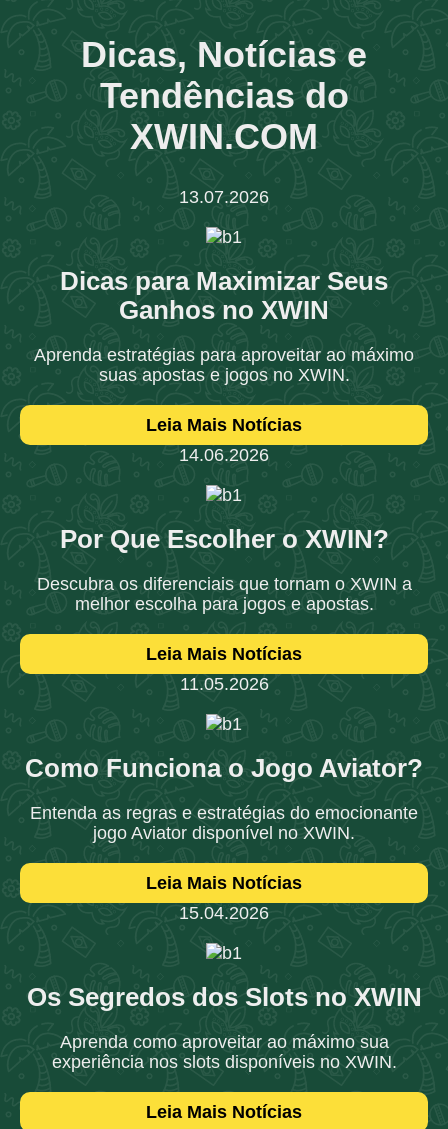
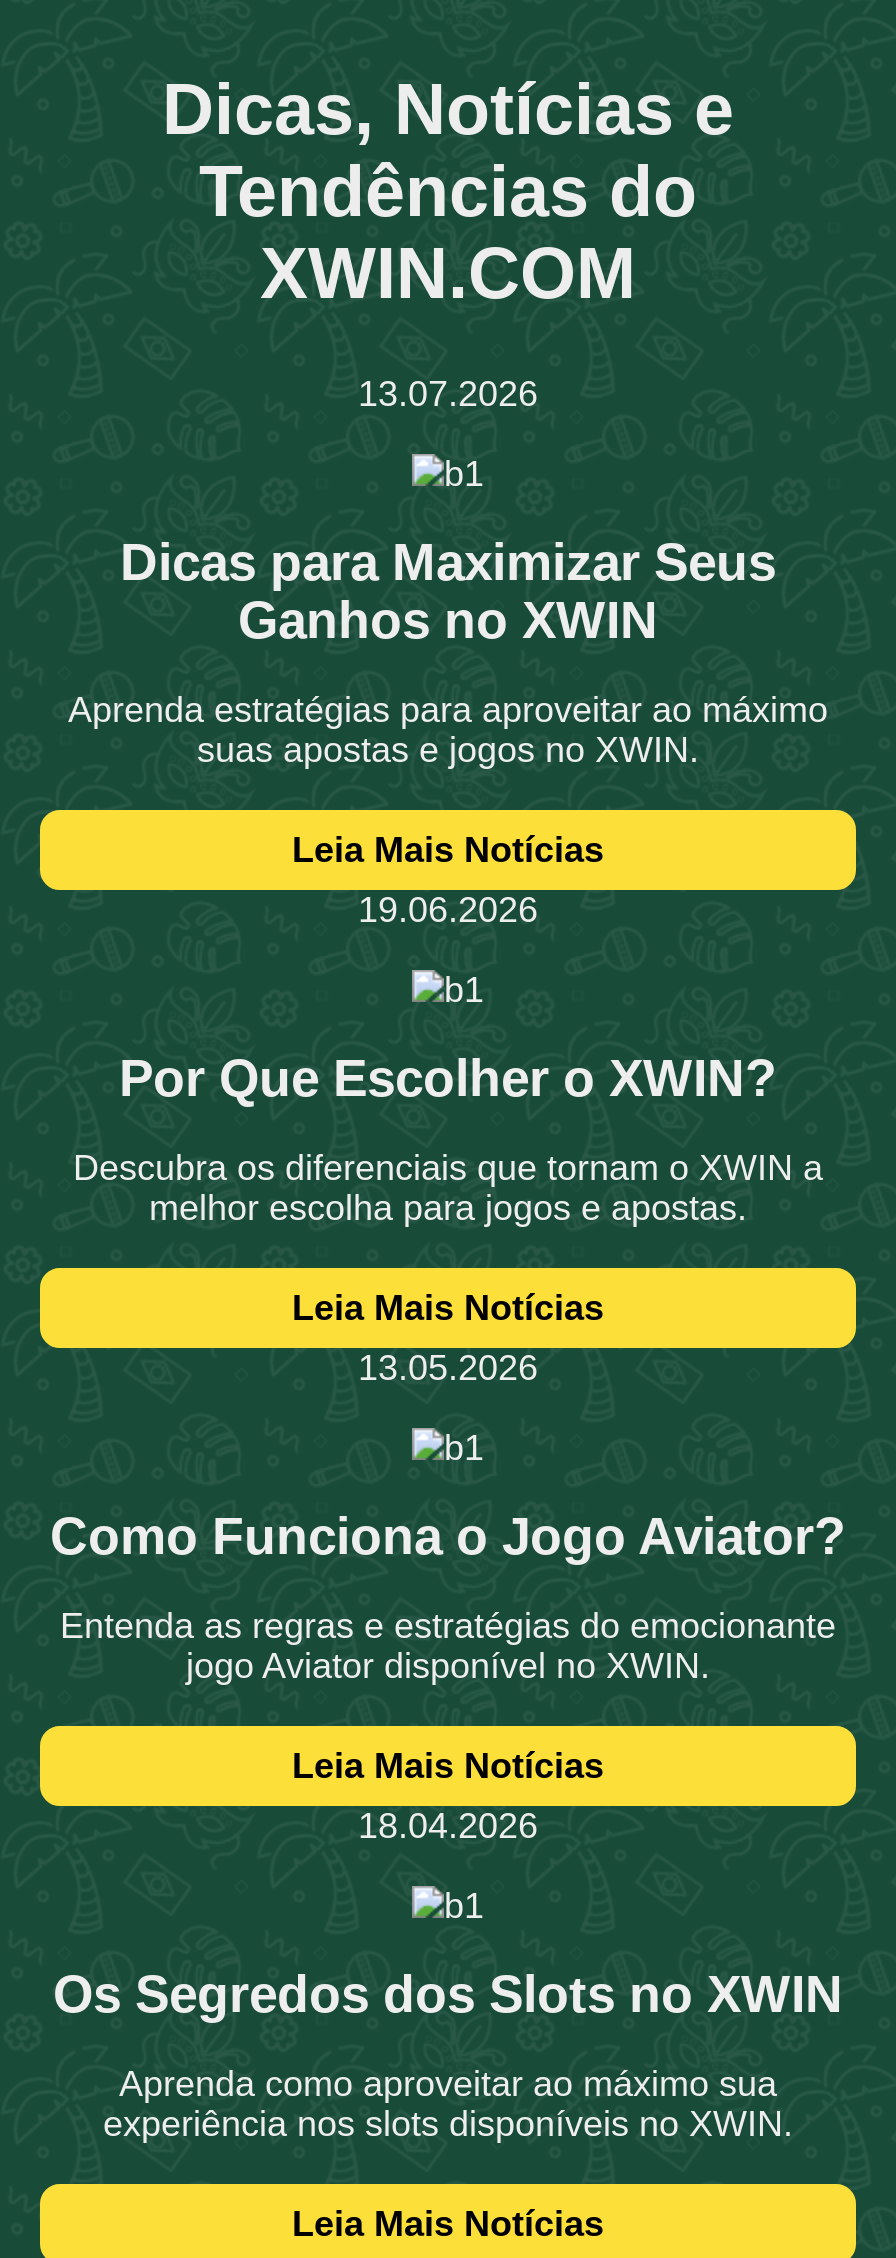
[179,445,269,465] 14.06.2026 -> [358,891,538,931] 19.06.2026
[179,674,268,694] 11.05.2026 -> [358,1349,538,1389] 13.05.2026
[179,903,269,923] 15.04.2026 -> [358,1807,538,1847] 18.04.2026

